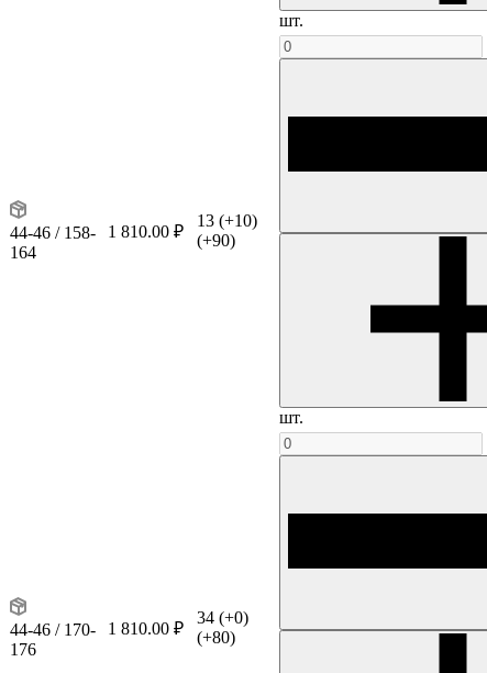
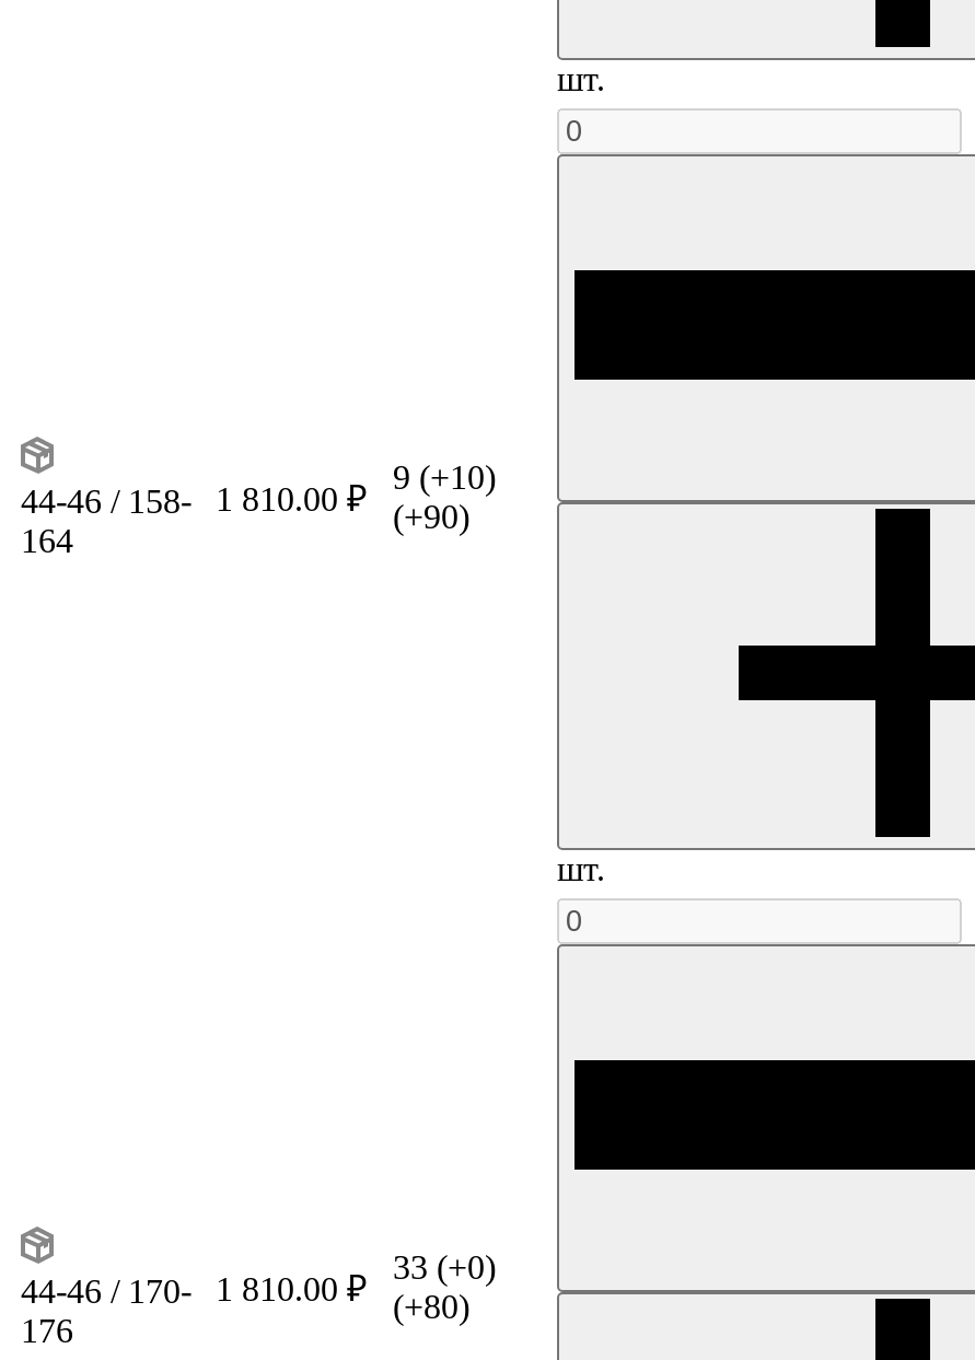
[197,211,257,230] 13 (+10) -> [393,458,496,495] 9 (+10)
[197,608,248,627] 34 (+0) -> [393,1248,496,1285] 33 (+0)

